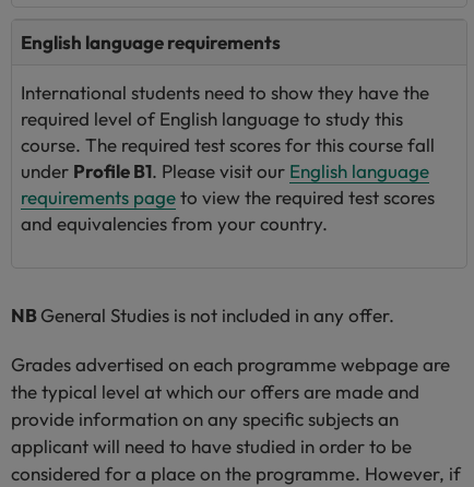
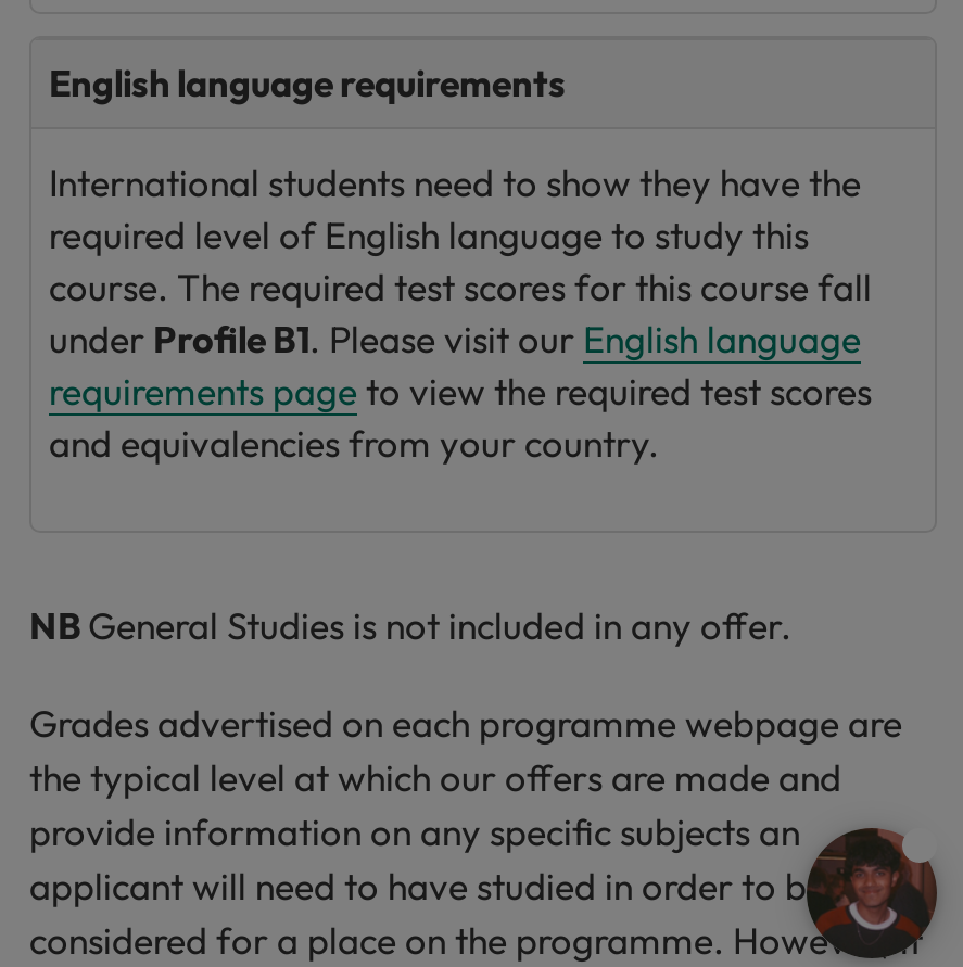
none -> [811,824,943,930] [image]

